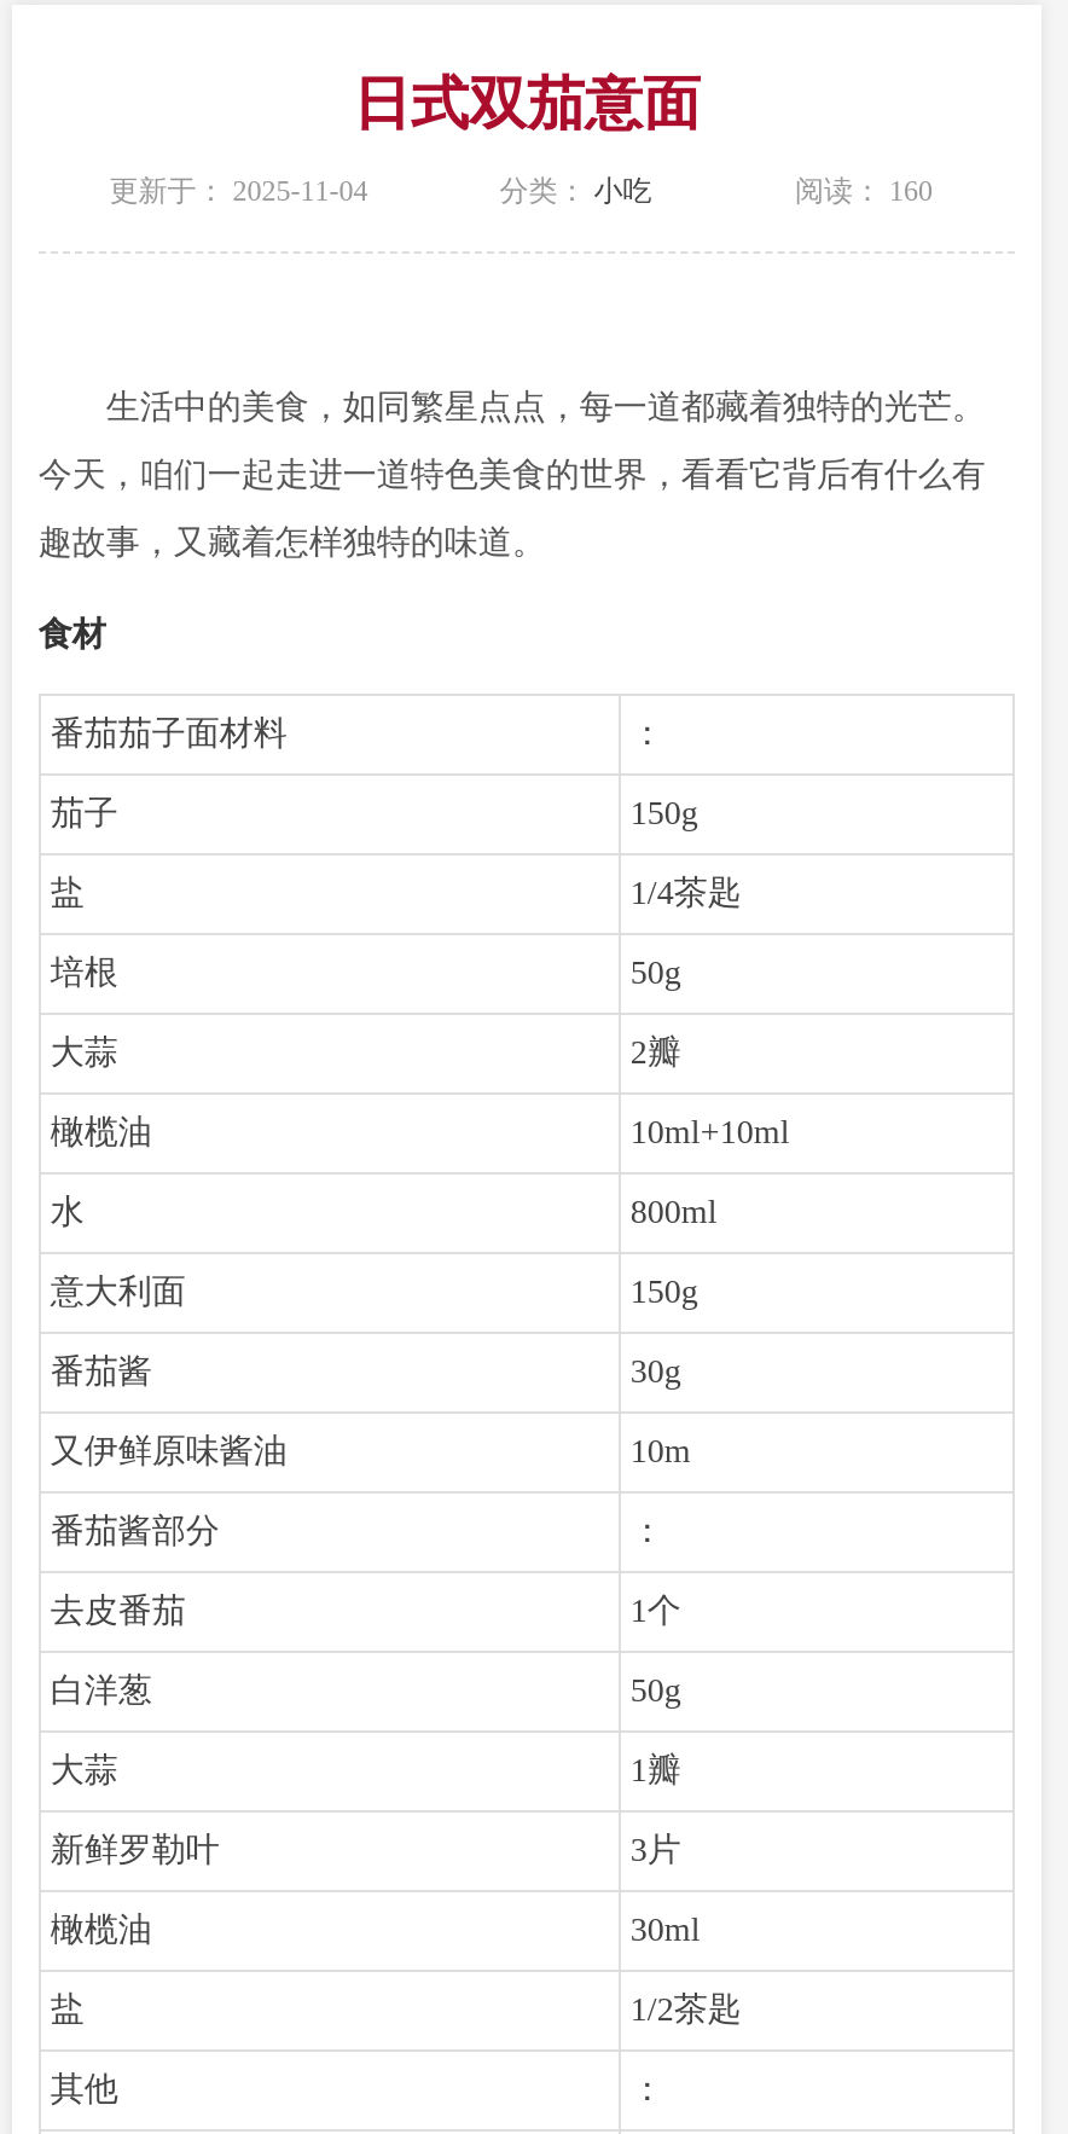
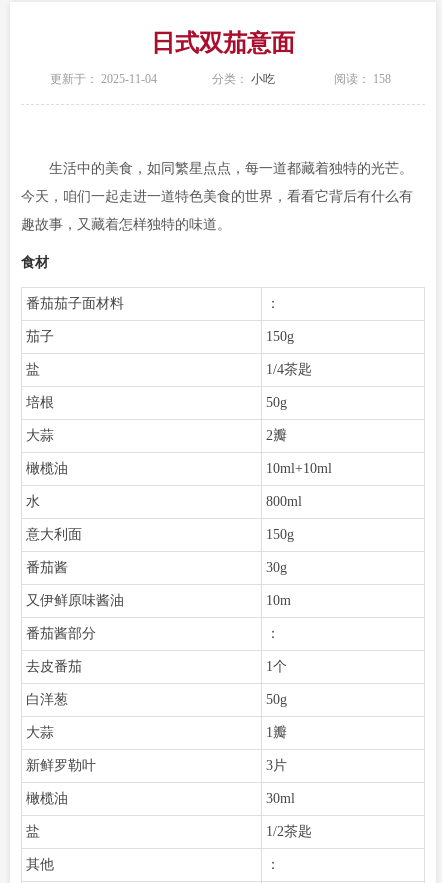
[795,175,933,209] 阅读：160 -> [334,72,391,86] 阅读：158

